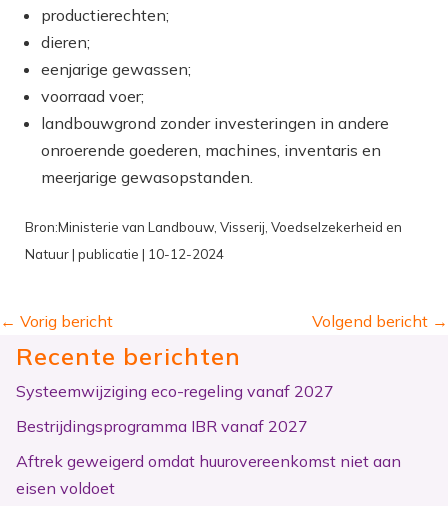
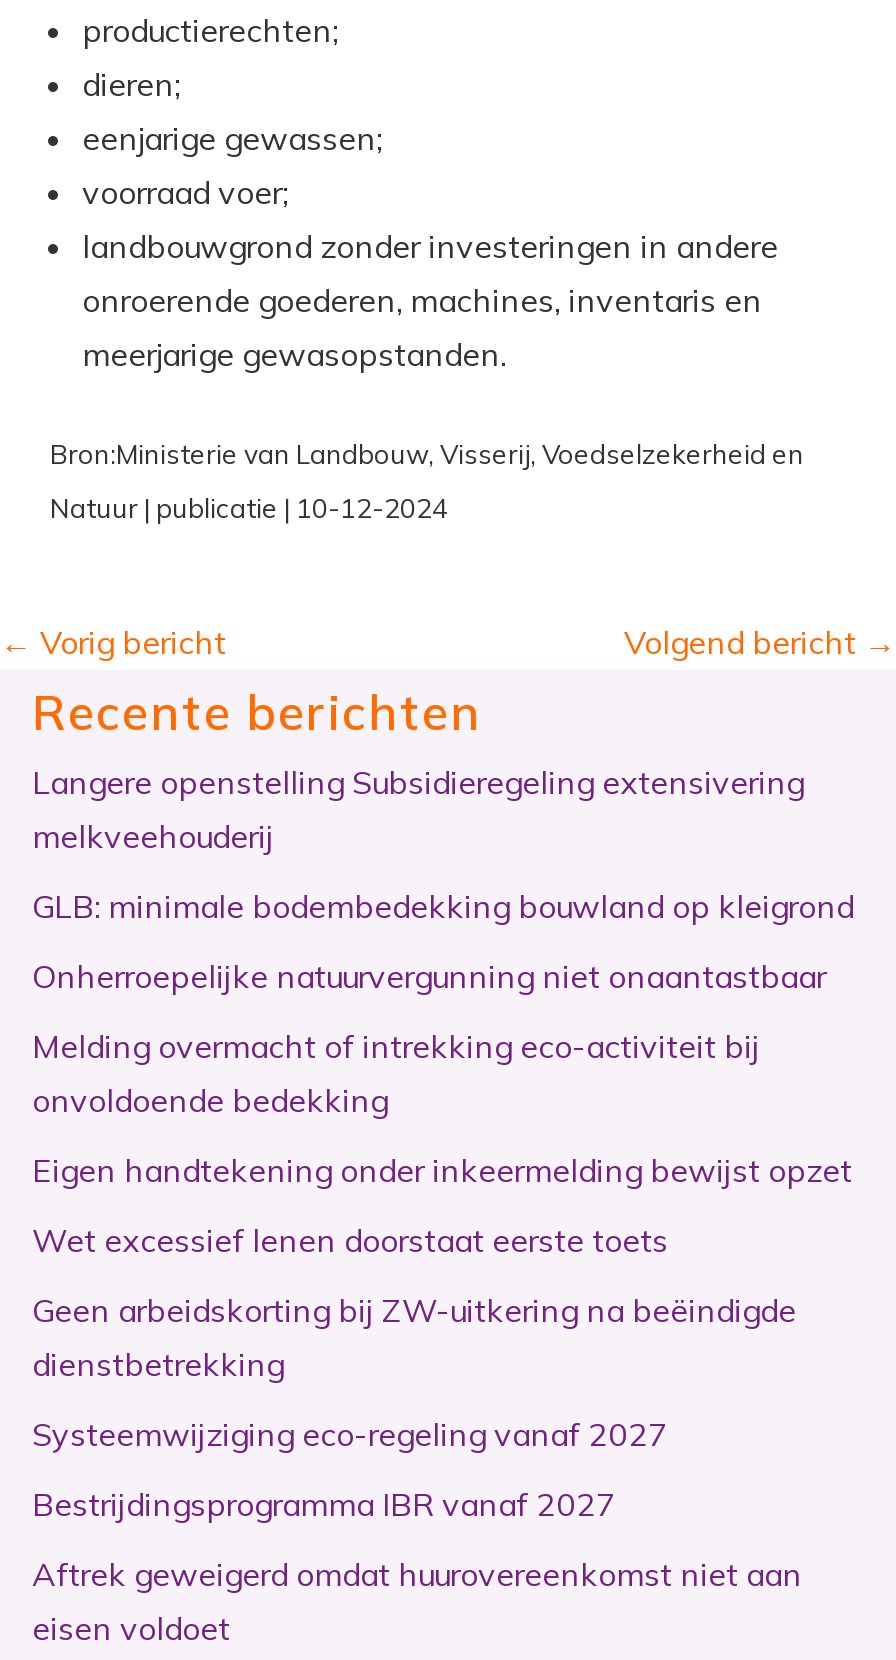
none -> [32,763,854,1385] Langere openstelling Subsidieregeling extensivering | melkveehouderij | GLB: minimale bodembedekking bouwland op kleigrond | Onherroepelijke natuurvergunning niet onaantastbaar | Melding overmacht of intrekking eco-activiteit bij | onvoldoende bedekking | Eigen handtekening onder inkeermelding bewijst opzet | Wet excessief lenen doorstaat eerste toets | Geen arbeidskorting bij ZW-uitkering na beëindigde | dienstbetrekking

